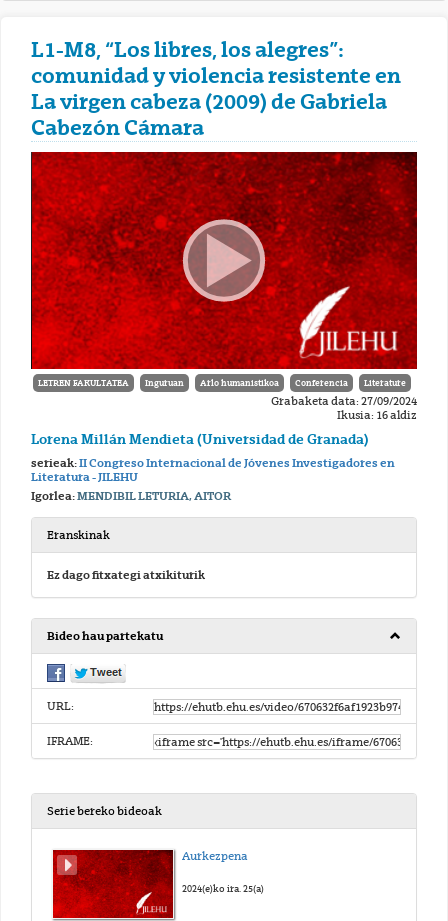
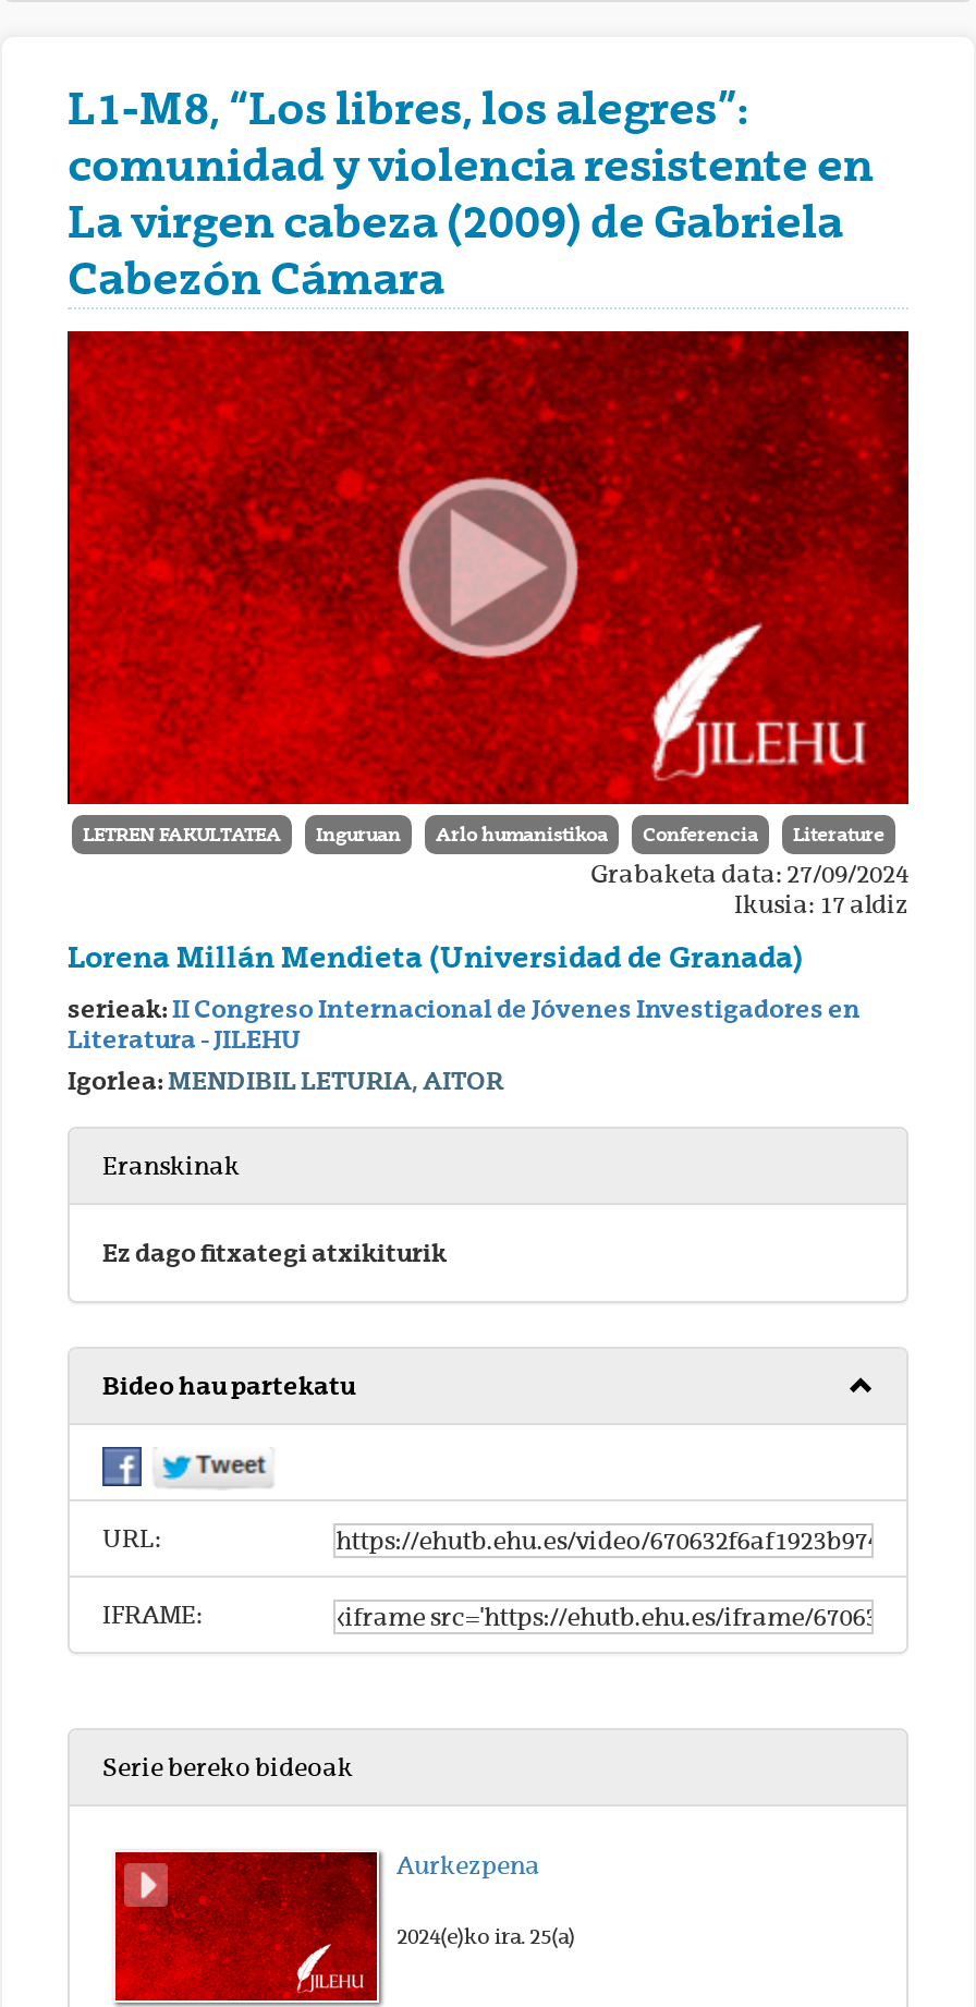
[337,408,417,422] Ikusia: 16 aldiz -> [734,889,908,920] Ikusia: 17 aldiz

